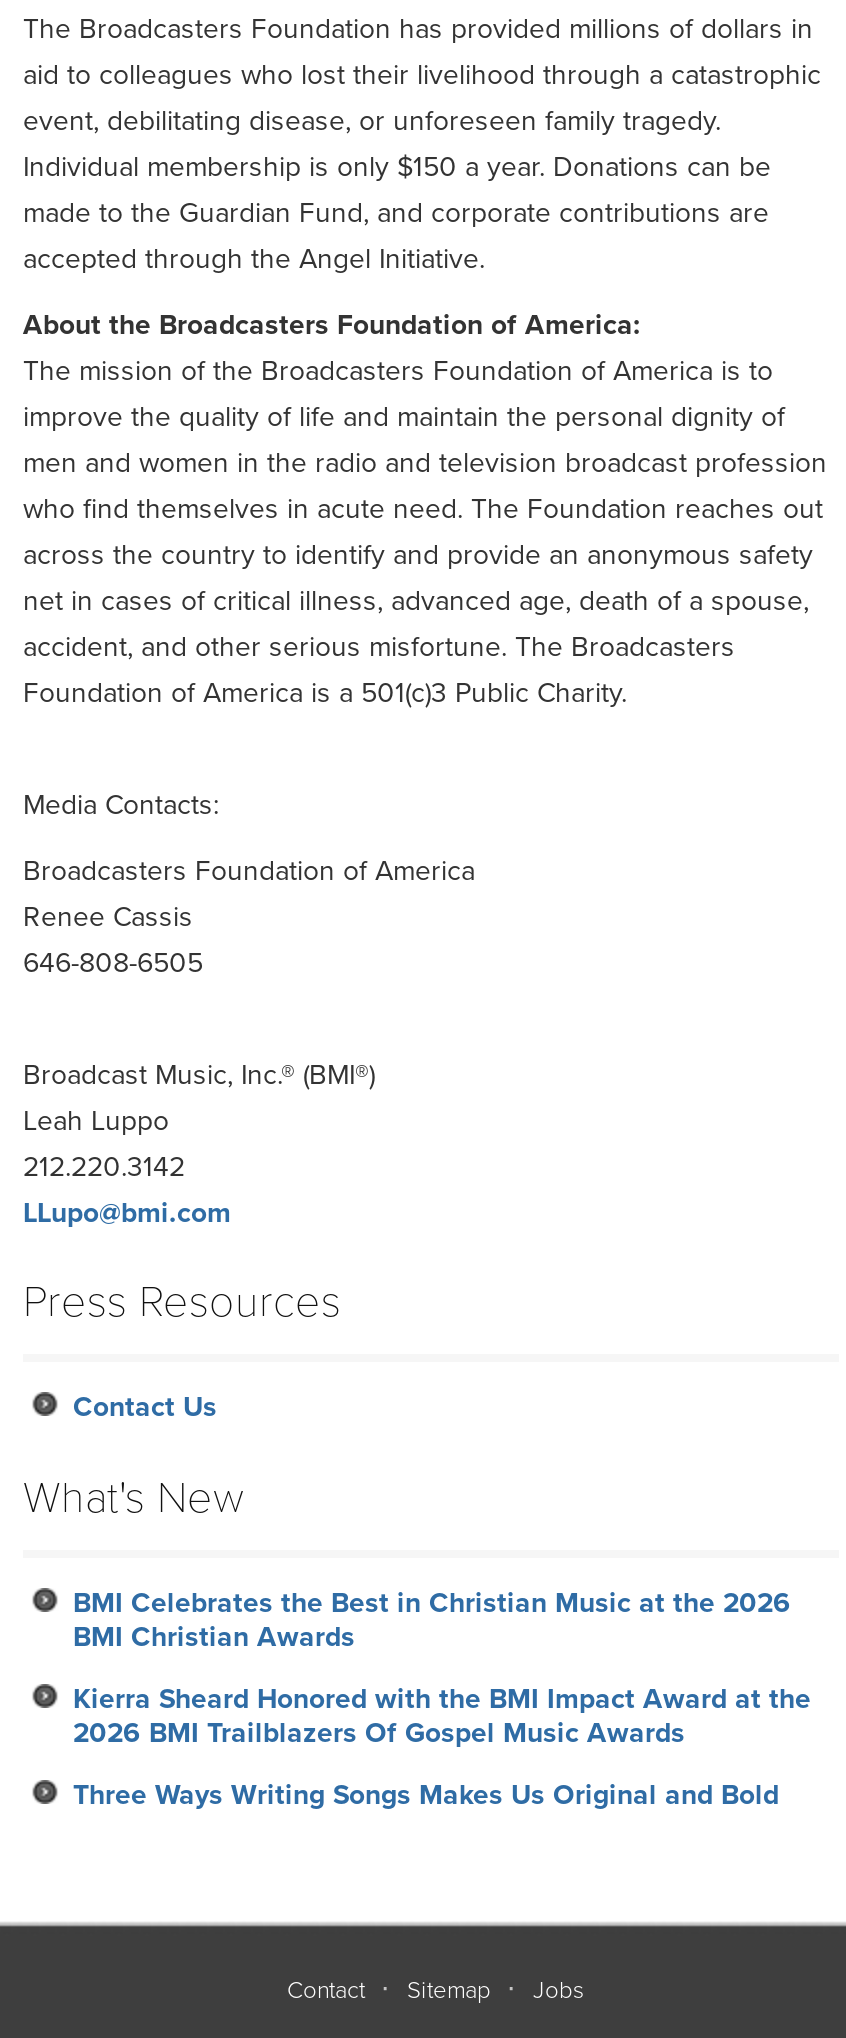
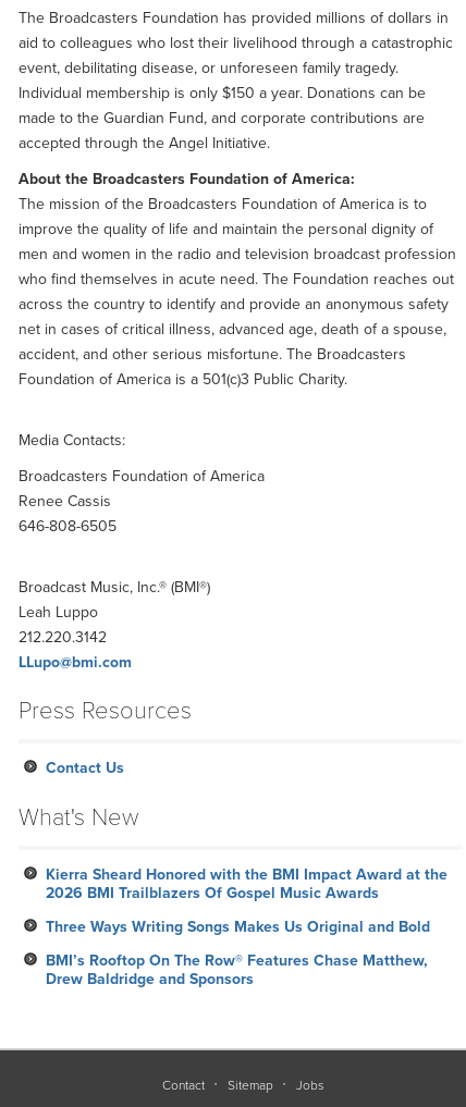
[73,1586,791,1654] BMI Celebrates the Best in Christian Music at the 2026 | BMI Christian Awards -> none
moved [73,1682,811,1812] -> [46,865,447,936]: Kierra Sheard Honored with the BMI Impact Award at the | 2026 BMI Trailblazers Of Gospel Music Awards | Three Ways Writing Songs Makes Us Original and Bold
none -> [46,951,428,988] BMI’s Rooftop On The Row® Features Chase Matthew, | Drew Baldridge and Sponsors

